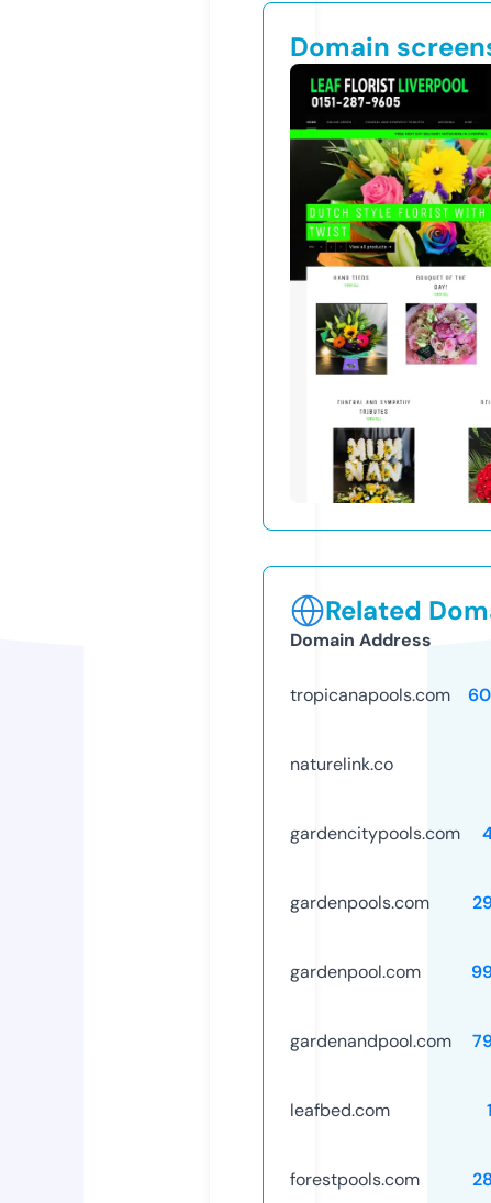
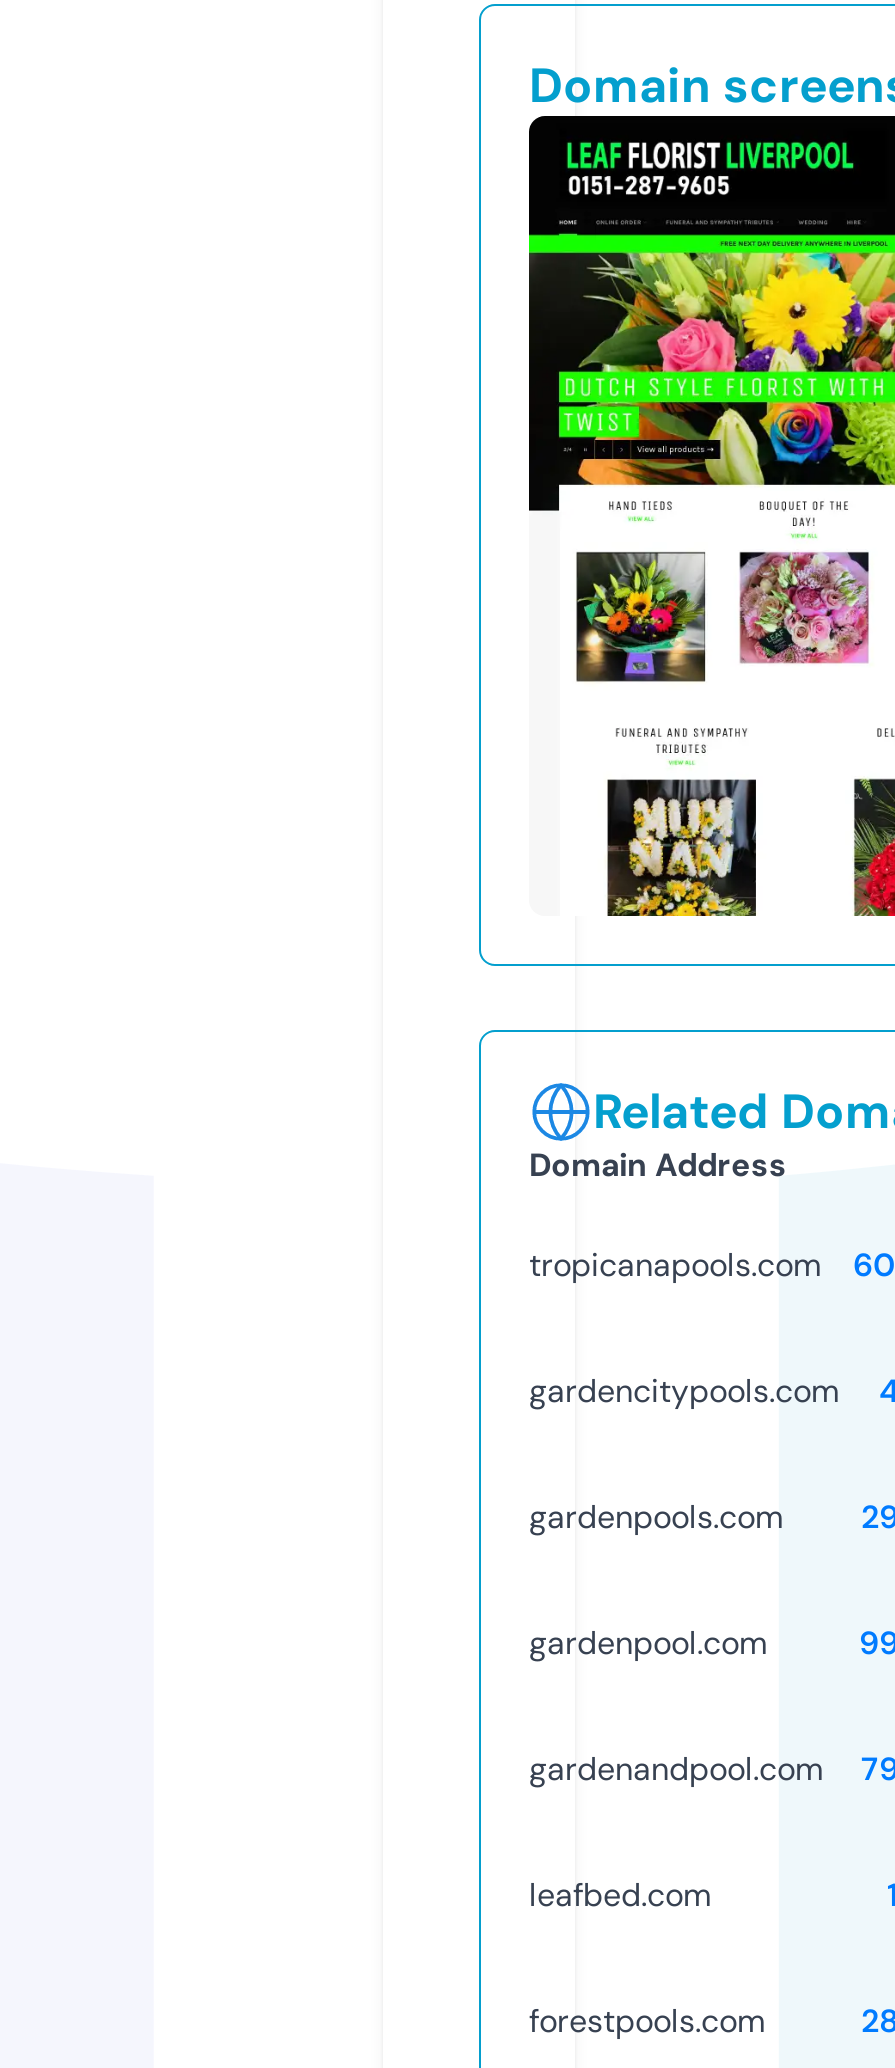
[290,752,393,775] naturelink.co -> none

